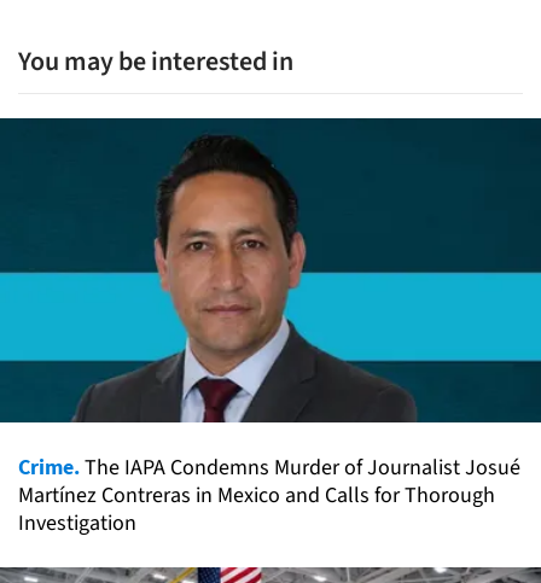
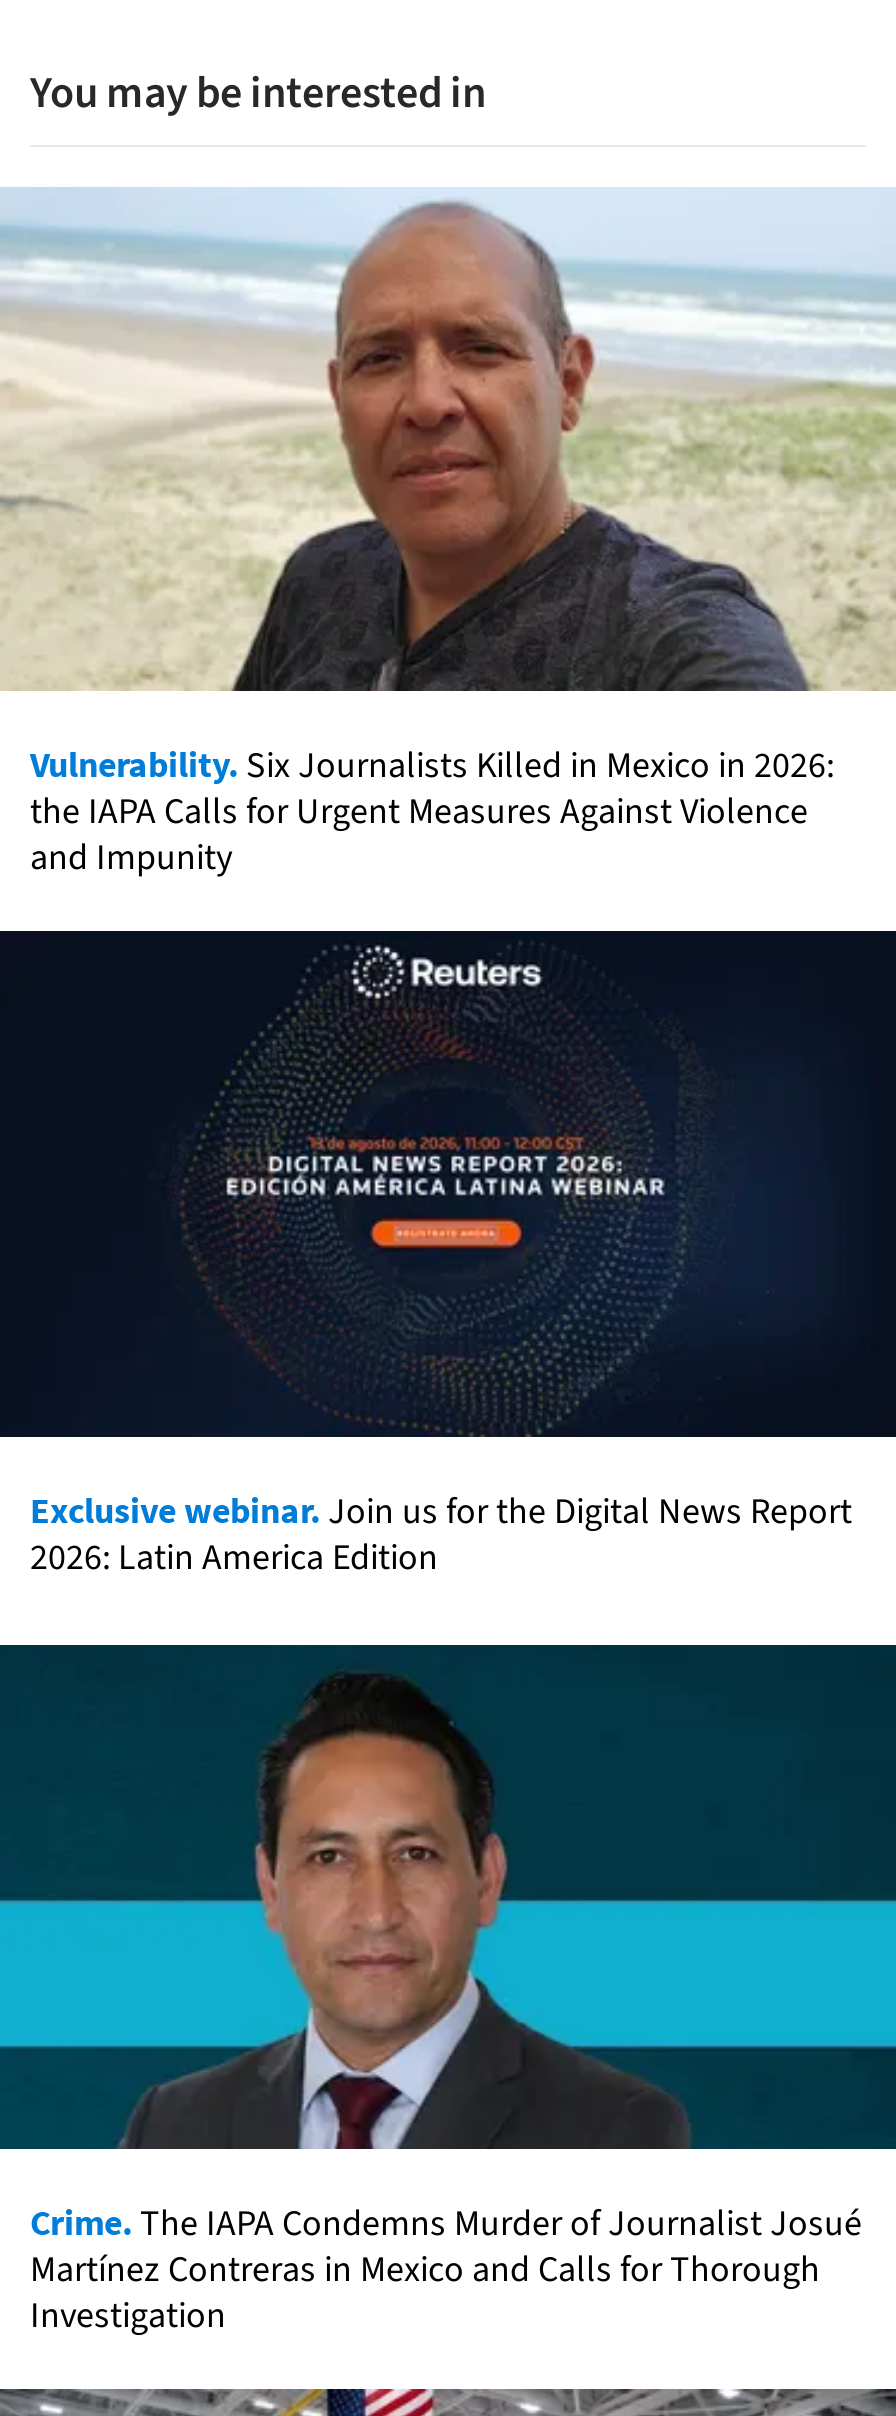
none -> [6,188,890,884] [image] | Vulnerability. Six Journalists Killed in Mexico in 2026: | the IAPA Calls for Urgent Measures Against Violence | and Impunity
none -> [6,928,890,1582] [image] | Exclusive webinar. Join us for the Digital News Report | 2026: Latin America Edition

